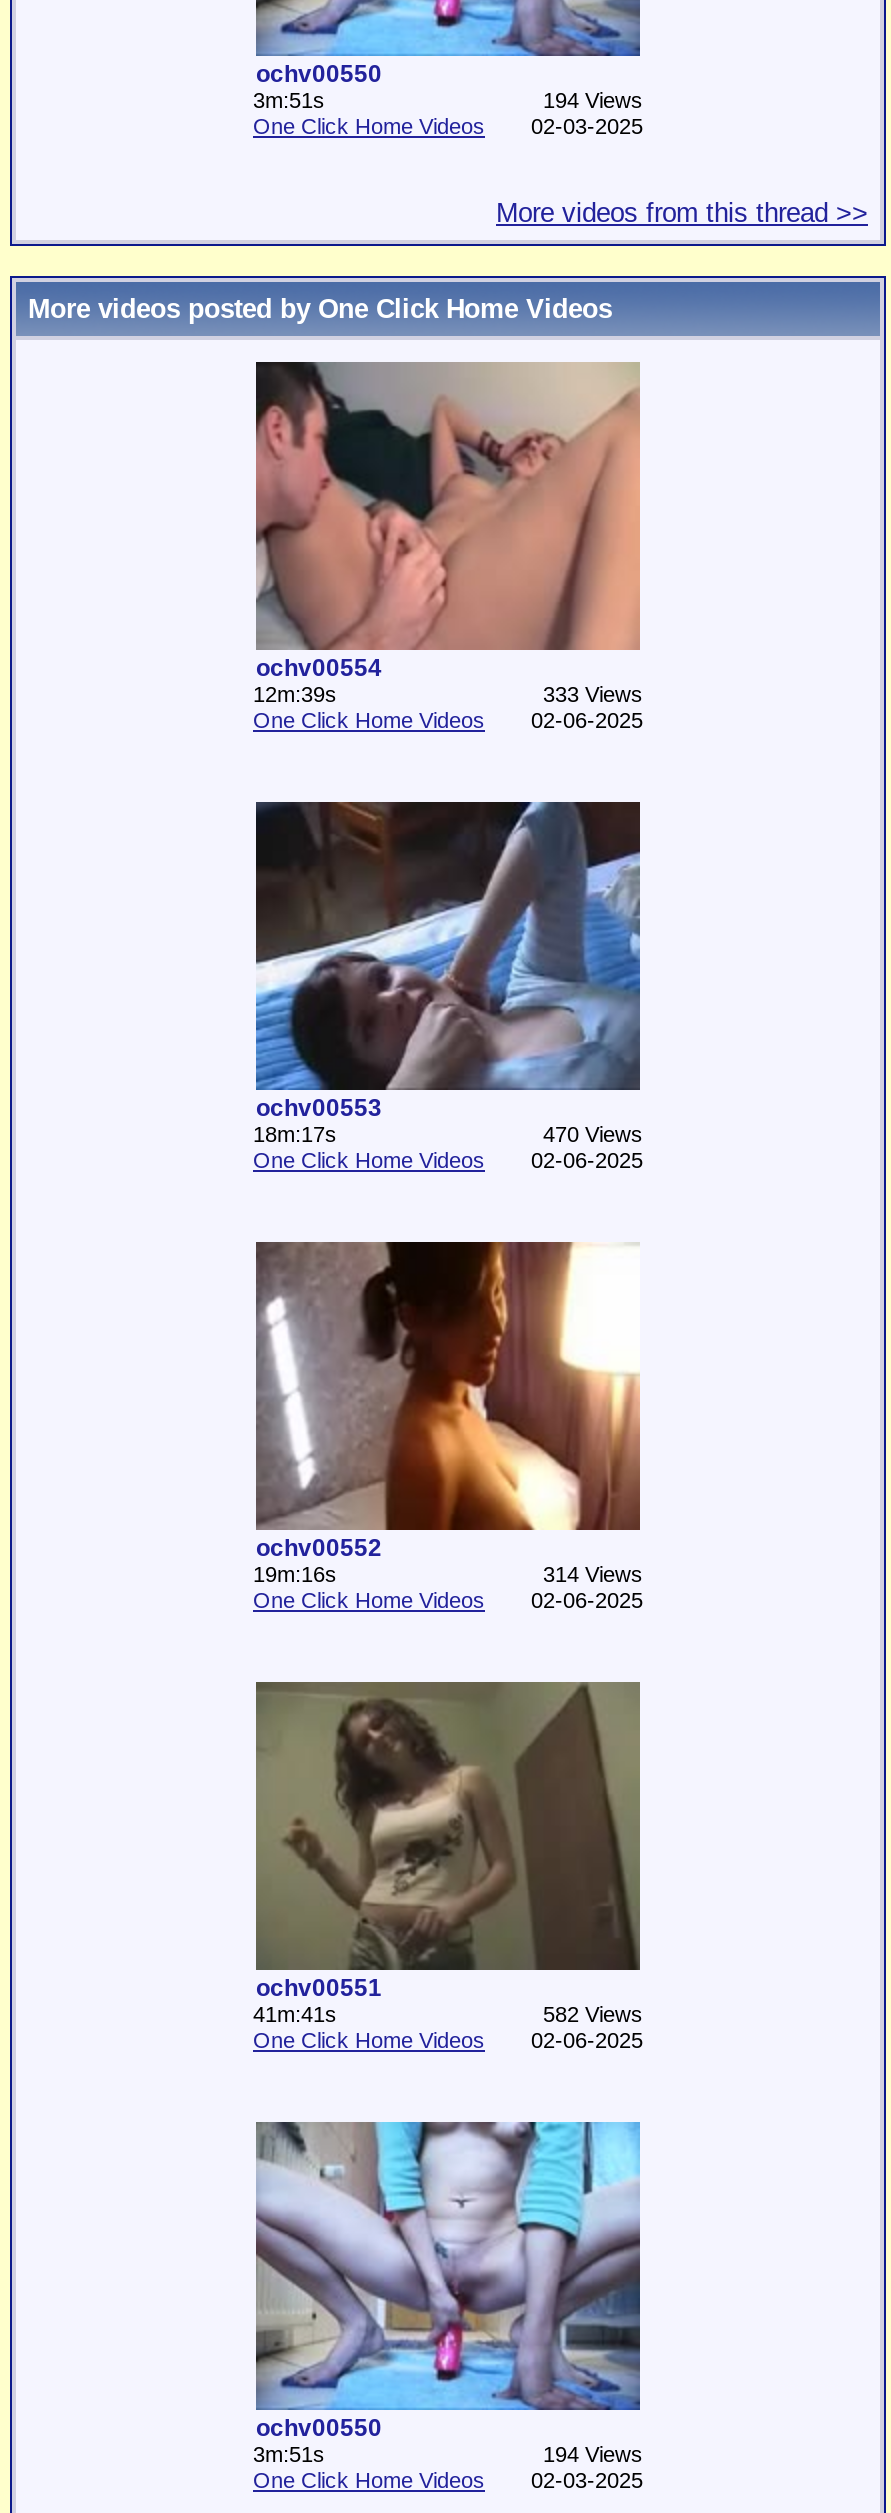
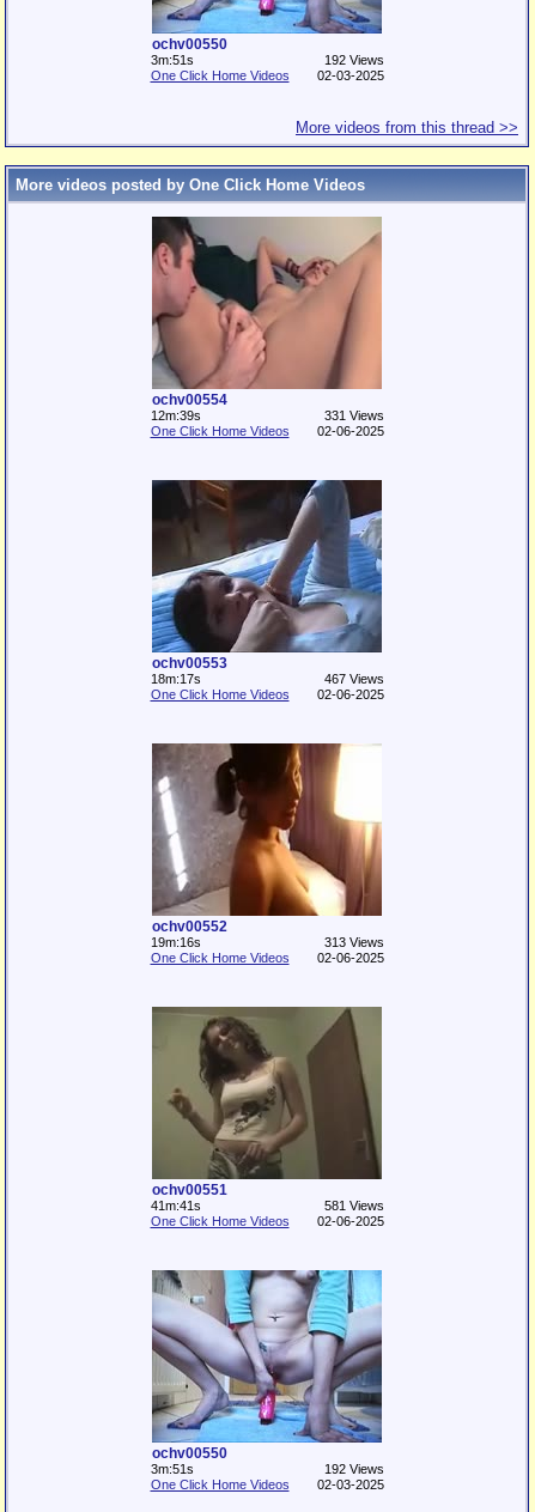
[543,88,643,112] 194 Views -> [324,53,384,67] 192 Views
[543,682,643,706] 333 Views -> [324,408,384,423] 331 Views
[543,1122,643,1146] 470 Views -> [324,672,384,686] 467 Views
[543,1562,643,1586] 314 Views -> [324,935,384,949] 313 Views
[543,2002,643,2026] 582 Views -> [324,1198,384,1213] 581 Views
[543,2442,643,2466] 194 Views -> [324,1462,384,1476] 192 Views

